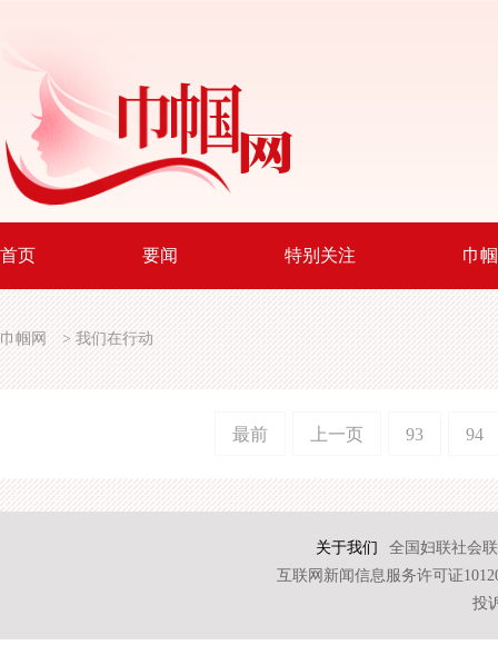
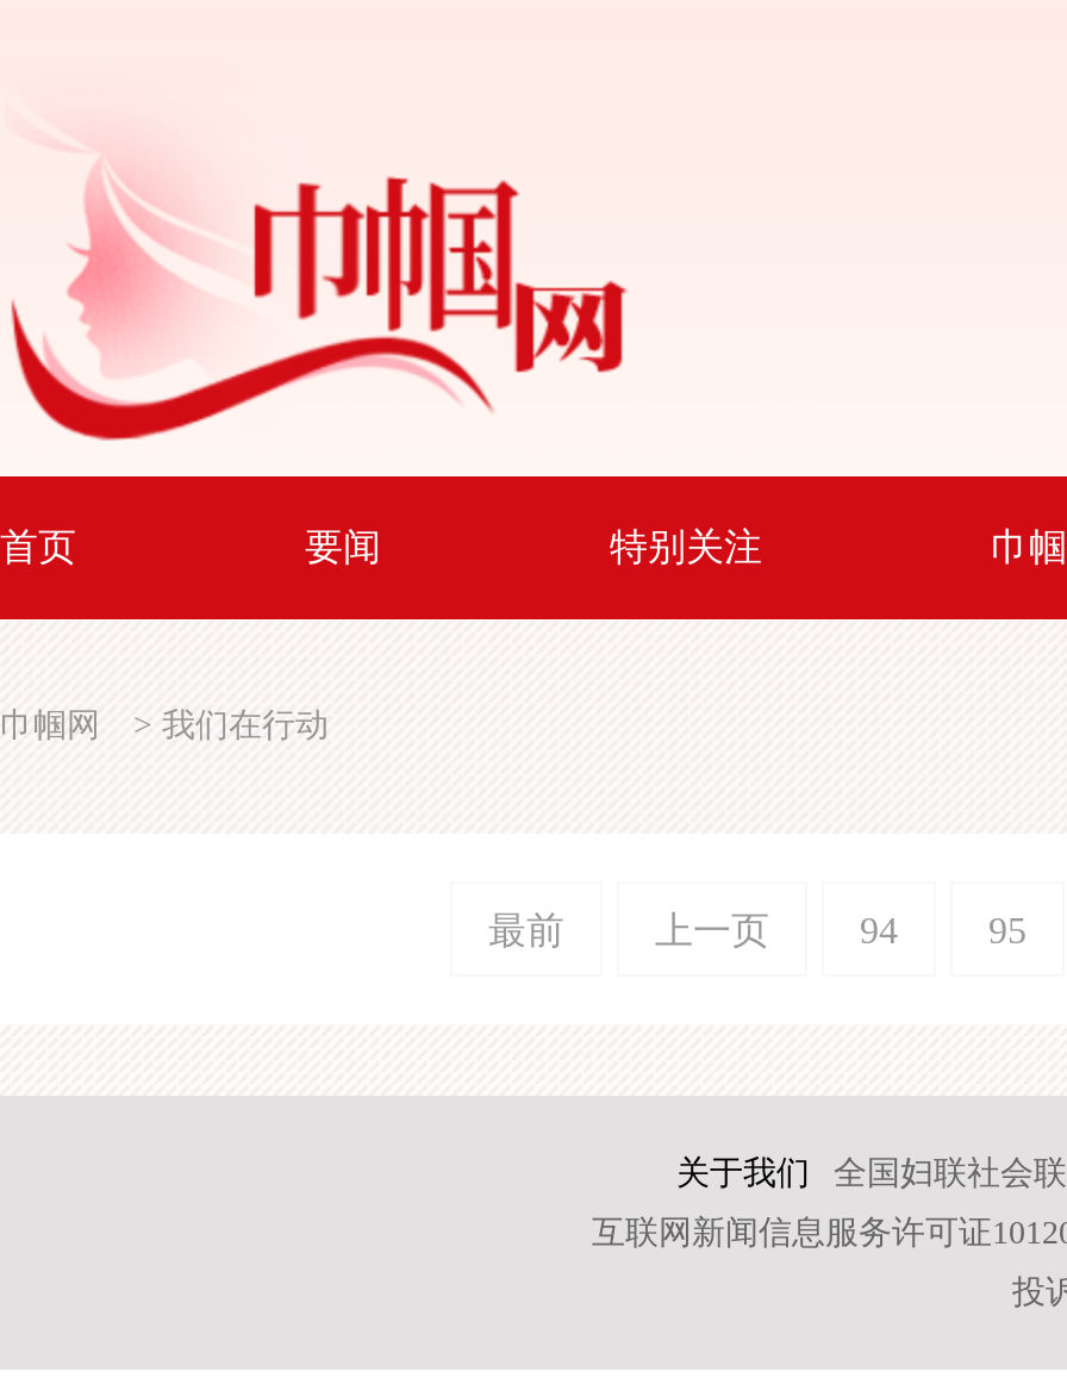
[406,425,424,444] 93 -> none
none -> [988,910,1027,950] 95

